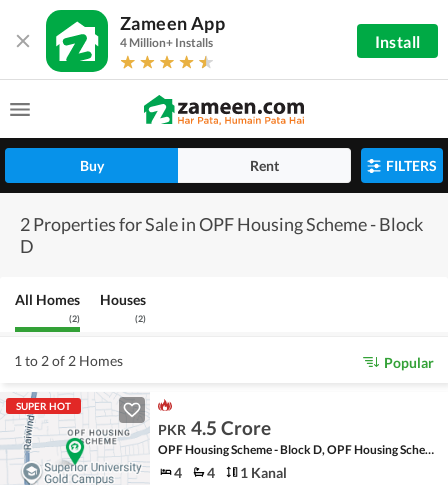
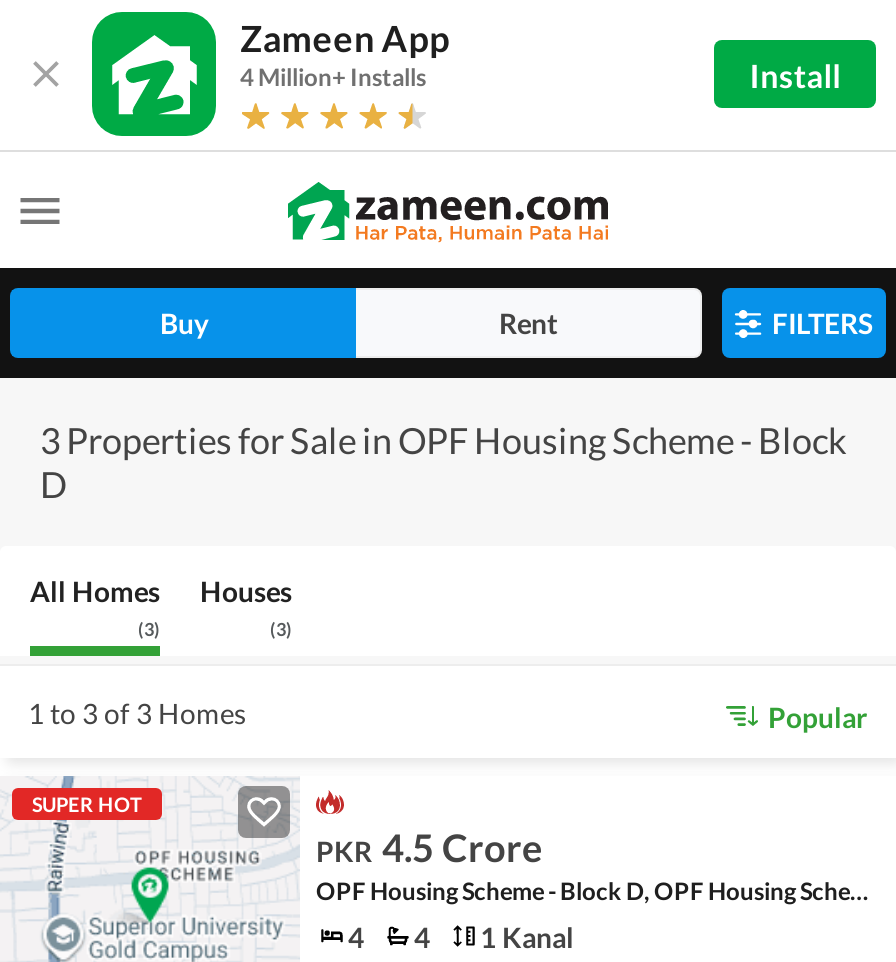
[20,213,423,235] 2 Properties for Sale in OPF Housing Scheme - Block -> [40,418,846,462] 3 Properties for Sale in OPF Housing Scheme - Block
[69,313,80,324] (2) -> [138,618,160,640] (3)
[135,313,146,324] (2) -> [270,618,292,640] (3)
[14,351,123,368] 1 to 2 of 2 Homes -> [28,695,246,729] 1 to 3 of 3 Homes

